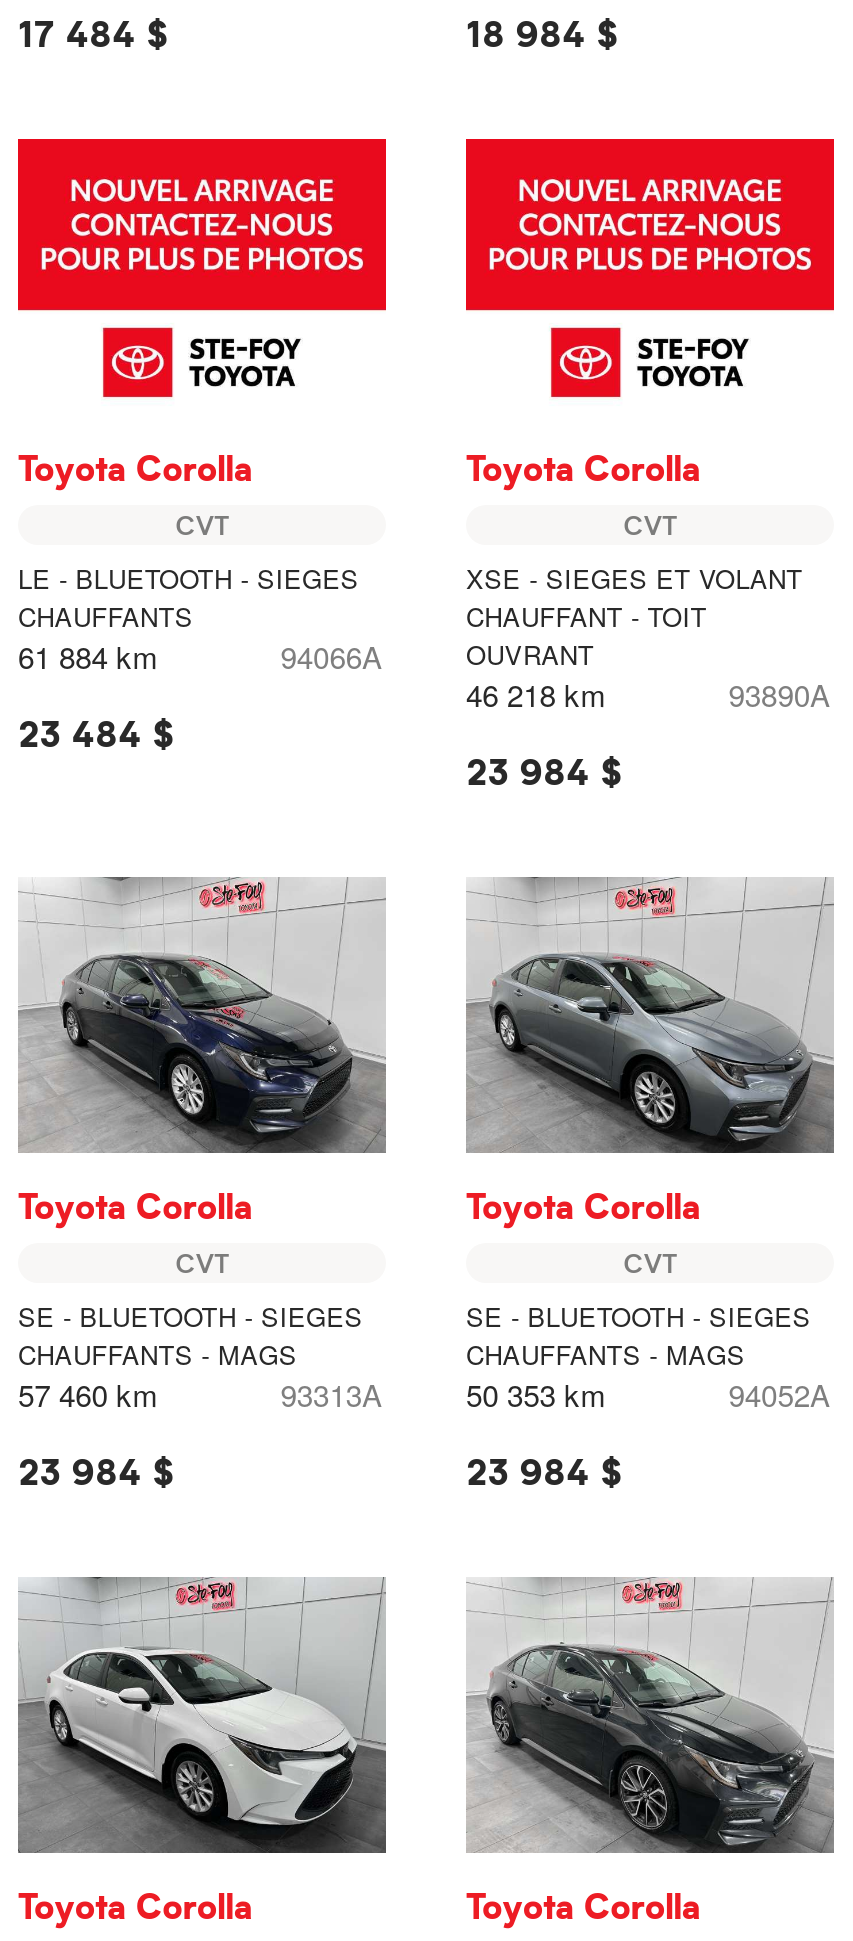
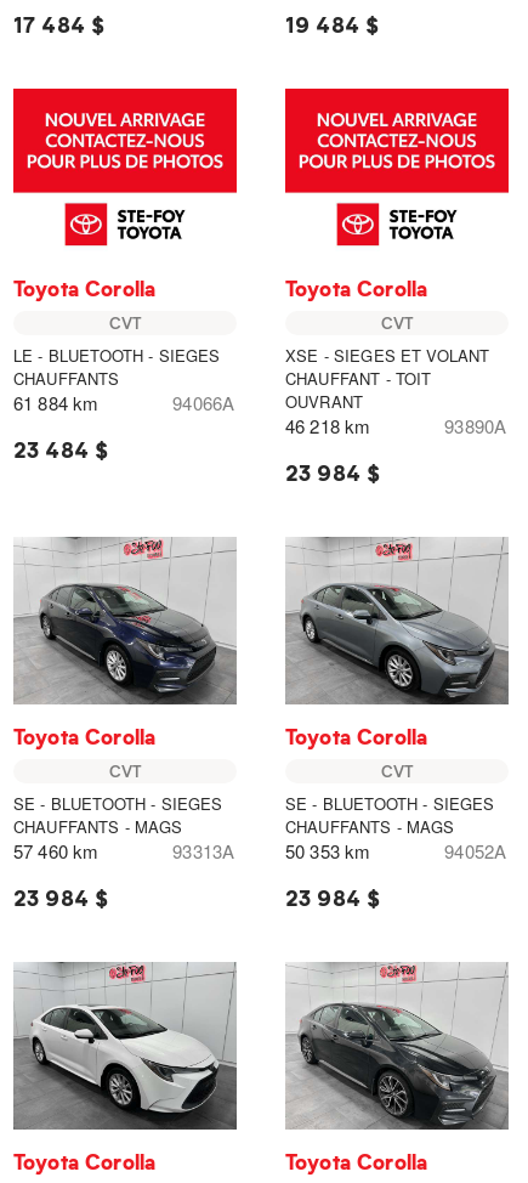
[466,9,618,57] 18 984 $ -> [285,10,379,39] 19 484 $

